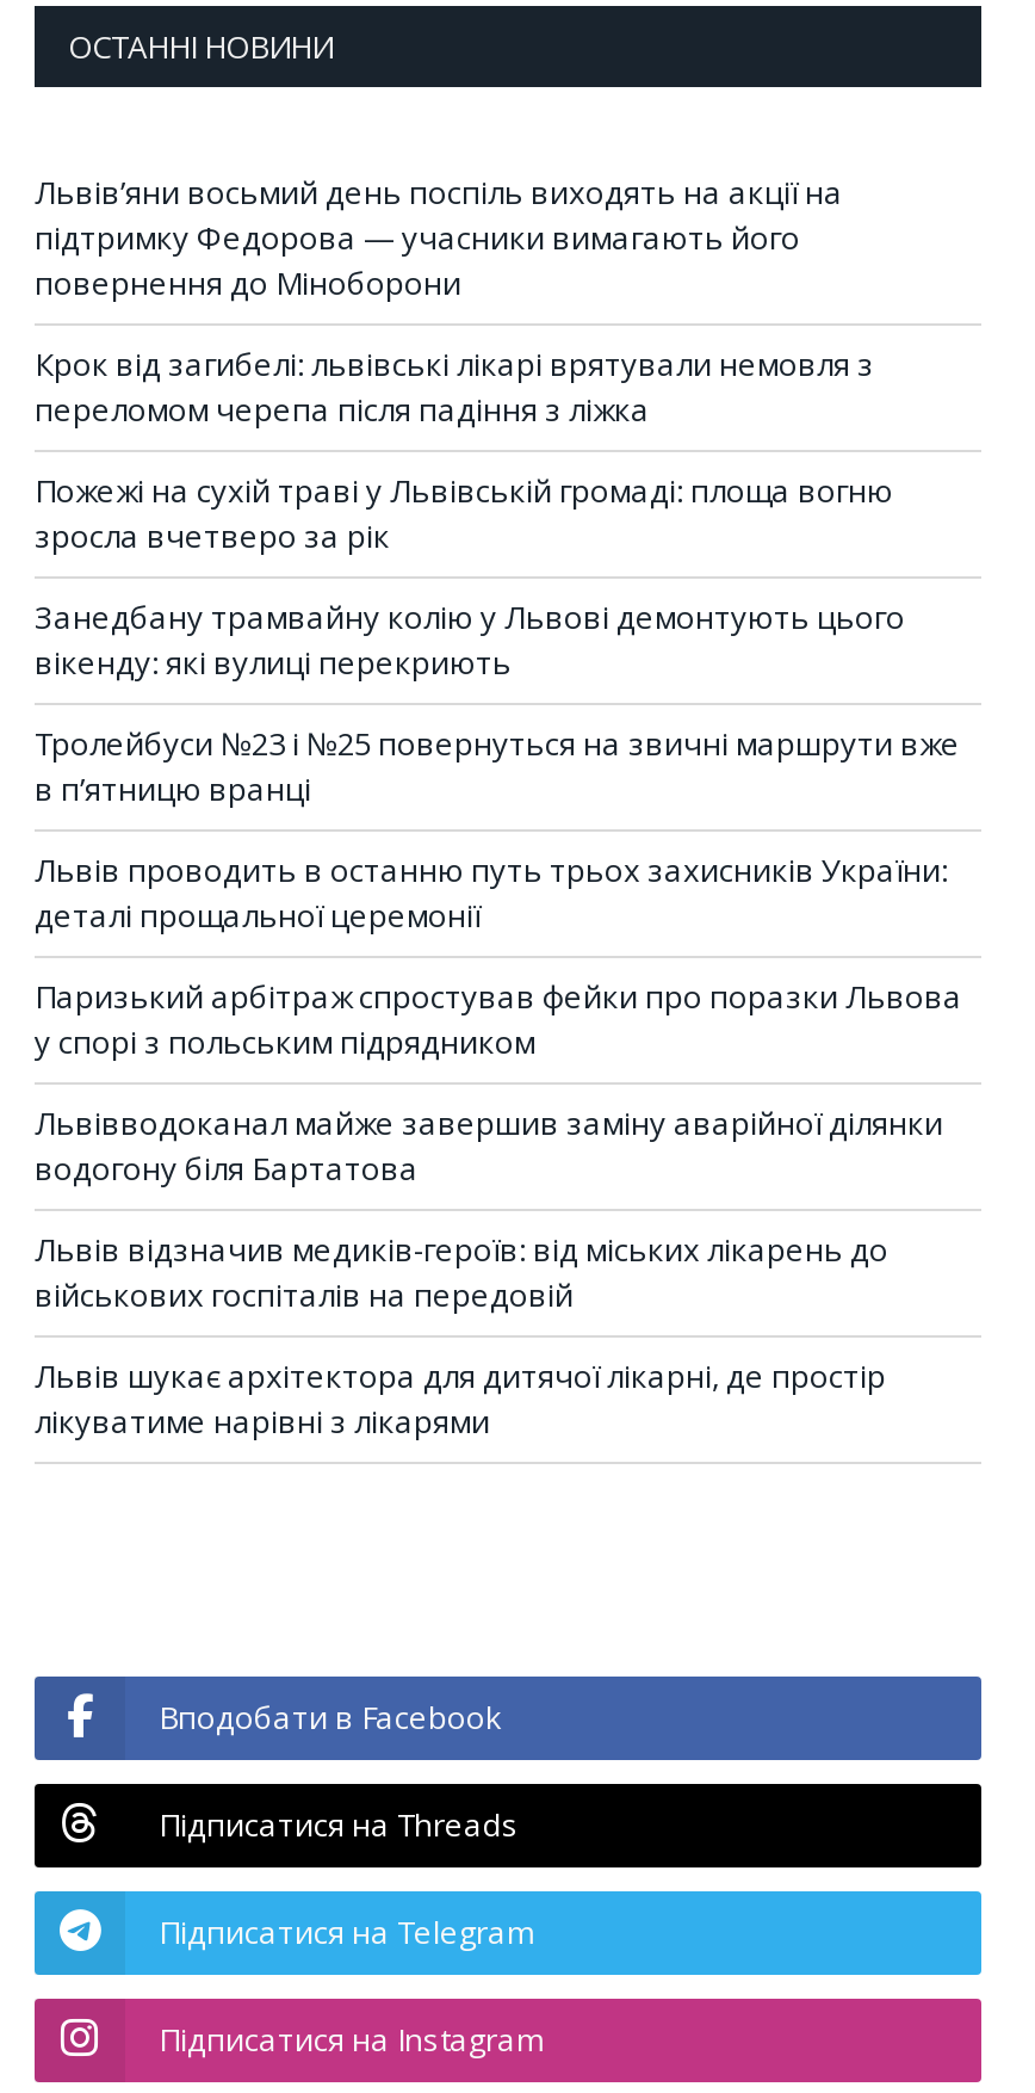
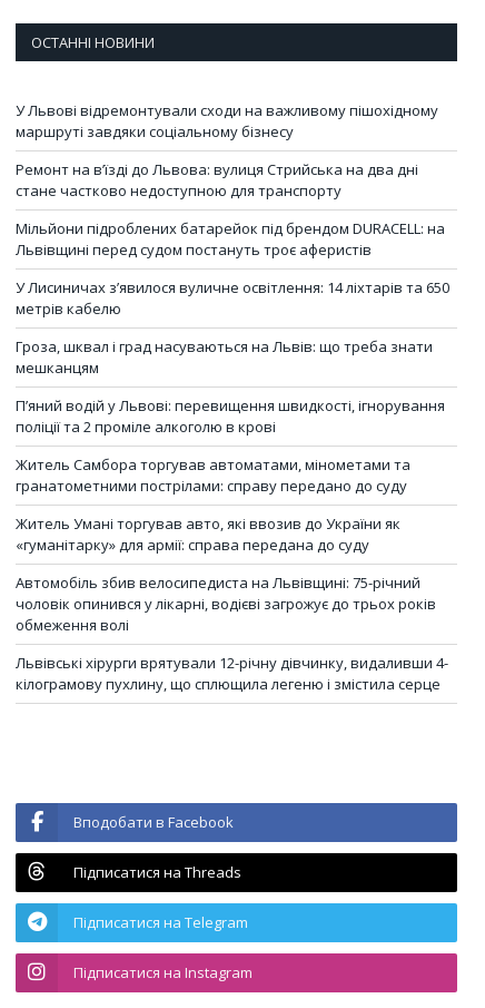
[35,170,843,304] Львів’яни восьмий день поспіль виходять на акції на | підтримку Федорова — учасники вимагають його | повернення до Міноборони -> [16,100,438,141] У Львові відремонтували сходи на важливому пішохідному | маршруті завдяки соціальному бізнесу
[35,342,874,430] Крок від загибелі: львівські лікарі врятували немовля з | переломом черепа після падіння з ліжка -> [16,159,418,200] Ремонт на в’їзді до Львова: вулиця Стрийська на два дні | стане частково недоступною для транспорту
[35,468,893,557] Пожежі на сухій траві у Львівській громаді: площа вогню | зросла вчетверо за рік -> [16,218,445,259] Мільйони підроблених батарейок під брендом DURACELL: на | Львівщині перед судом постануть троє аферистів
[35,595,905,683] Занедбану трамвайну колію у Львові демонтують цього | вікенду: які вулиці перекриють -> [16,277,449,318] У Лисиничах з’явилося вуличне освітлення: 14 ліхтарів та 650 | метрів кабелю
[35,721,960,810] Тролейбуси №23 і №25 повернуться на звичні маршрути вже | в п’ятницю вранці -> [16,336,433,377] Гроза, шквал і град насуваються на Львів: що треба знати | мешканцям
[35,848,948,936] Львів проводить в останню путь трьох захисників України: | деталі прощальної церемонії -> [16,395,445,436] П’яний водій у Львові: перевищення швидкості, ігнорування | поліції та 2 проміле алкоголю в крові
[35,974,962,1063] Паризький арбітраж спростував фейки про поразки Львова | у спорі з польським підрядником -> [16,454,410,495] Житель Самбора торгував автоматами, мінометами та | гранатометними пострілами: справу передано до суду
[35,1101,943,1189] Львівводоканал майже завершив заміну аварійної ділянки | водогону біля Бартатова -> [16,513,400,554] Житель Умані торгував авто, які ввозив до України як | «гуманітарку» для армії: справа передана до суду
[35,1227,888,1316] Львів відзначив медиків-героїв: від міських лікарень до | військових госпіталів на передовій -> [16,572,436,635] Автомобіль збив велосипедиста на Львівщині: 75-річний | чоловік опинився у лікарні, водієві загрожує до трьох років | обмеження волі
[35,1354,886,1442] Львів шукає архітектора для дитячої лікарні, де простір | лікуватиме нарівні з лікарями -> [16,652,448,694] Львівські хірурги врятували 12-річну дівчинку, видаливши 4- | кілограмову пухлину, що сплющила легеню і змістила серце

